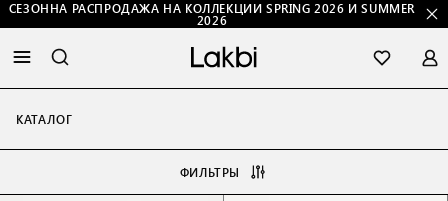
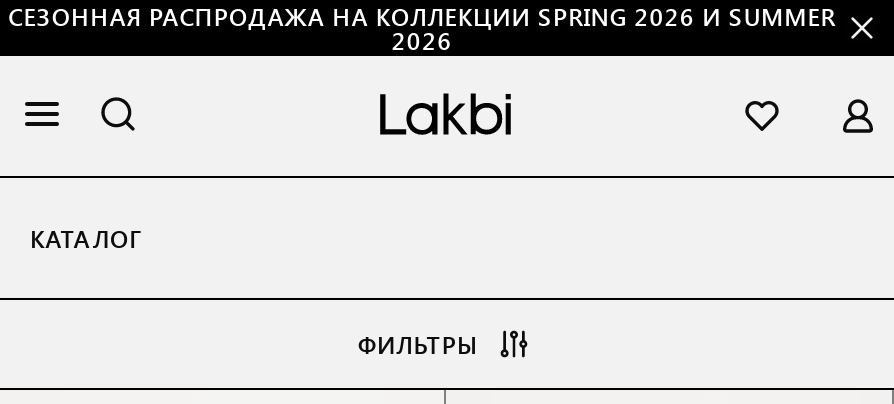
[9,0,415,16] СЕЗОННА РАСПРОДАЖА НА КОЛЛЕКЦИИ SPRING 2026 И SUMMER -> [8,0,836,32] СЕЗОННАЯ РАСПРОДАЖА НА КОЛЛЕКЦИИ SPRING 2026 И SUMMER

